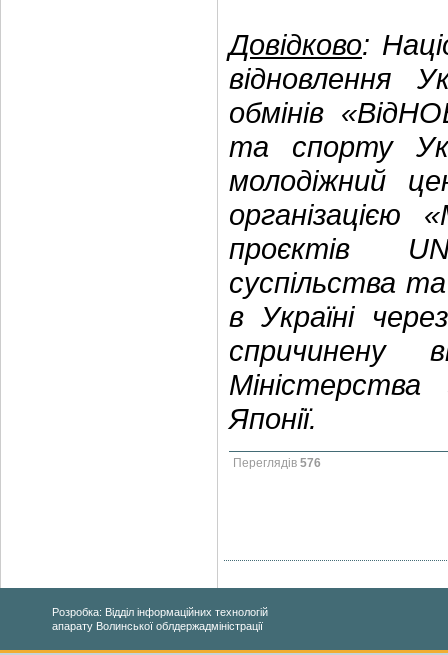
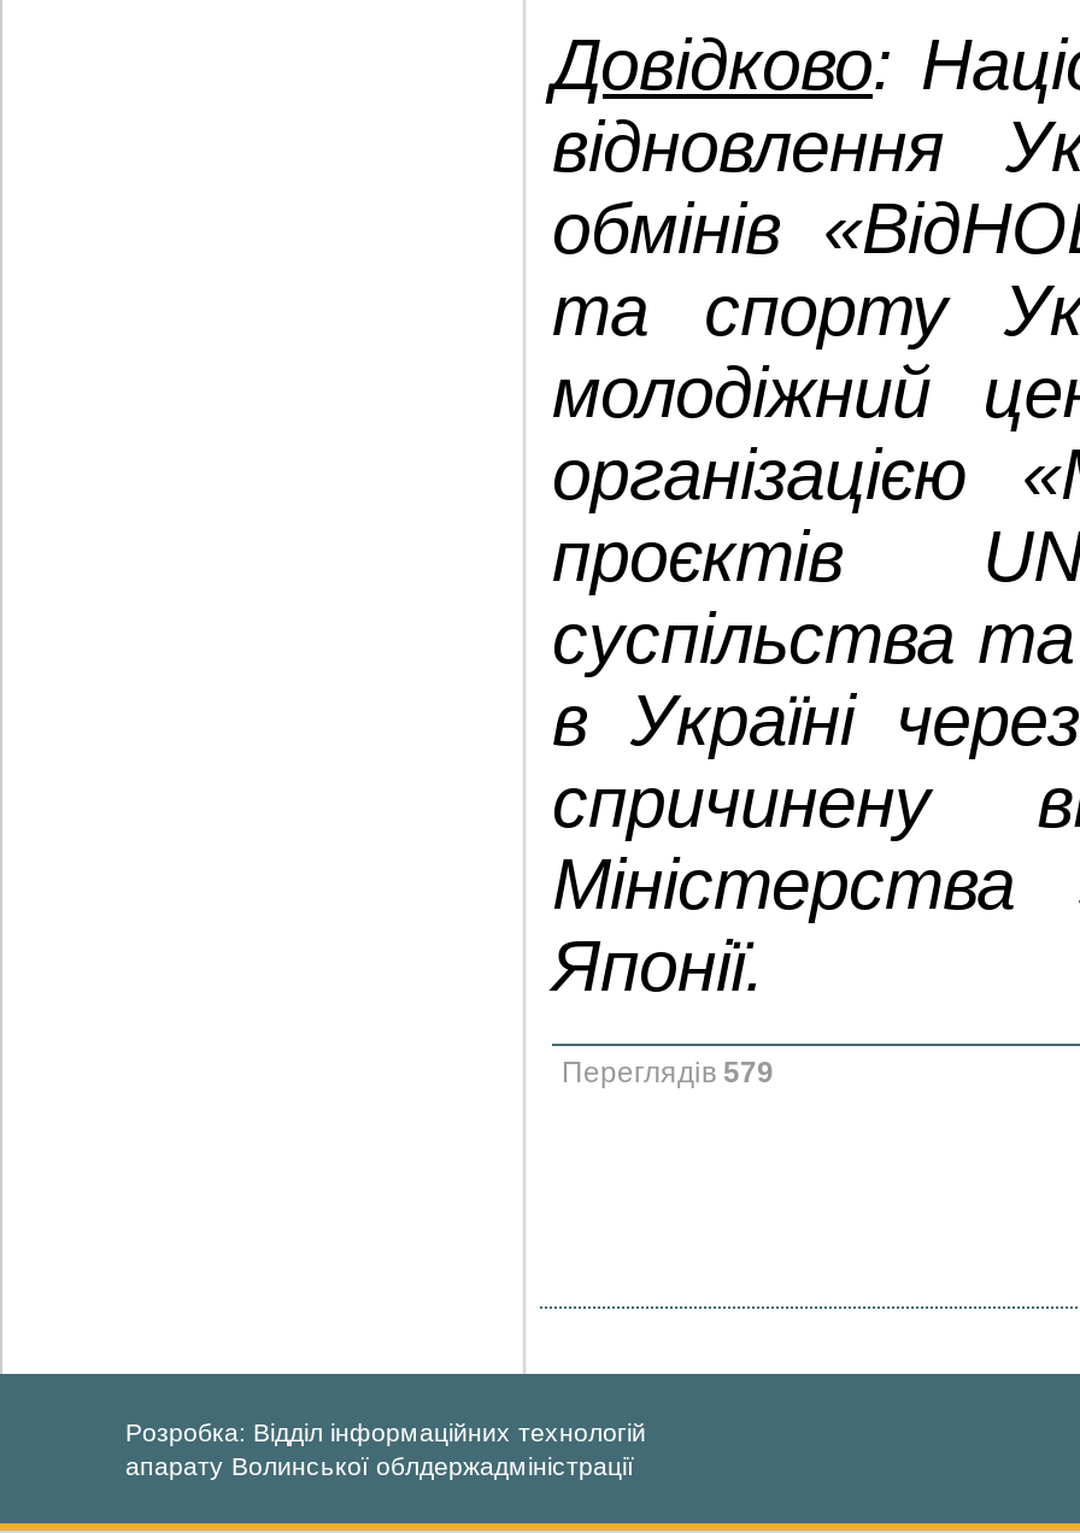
[233,456,321,470] Переглядів 576 -> [562,1056,774,1089] Переглядів 579

